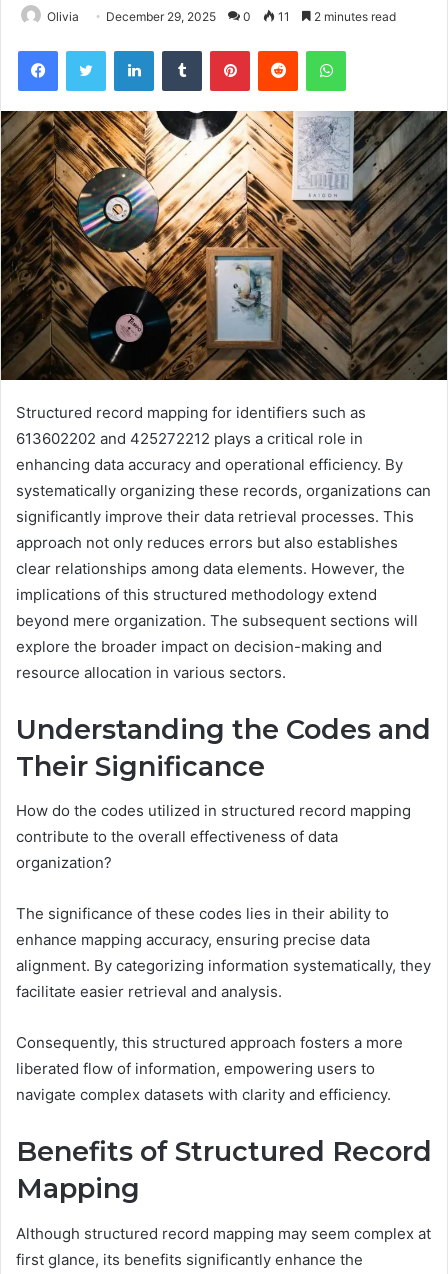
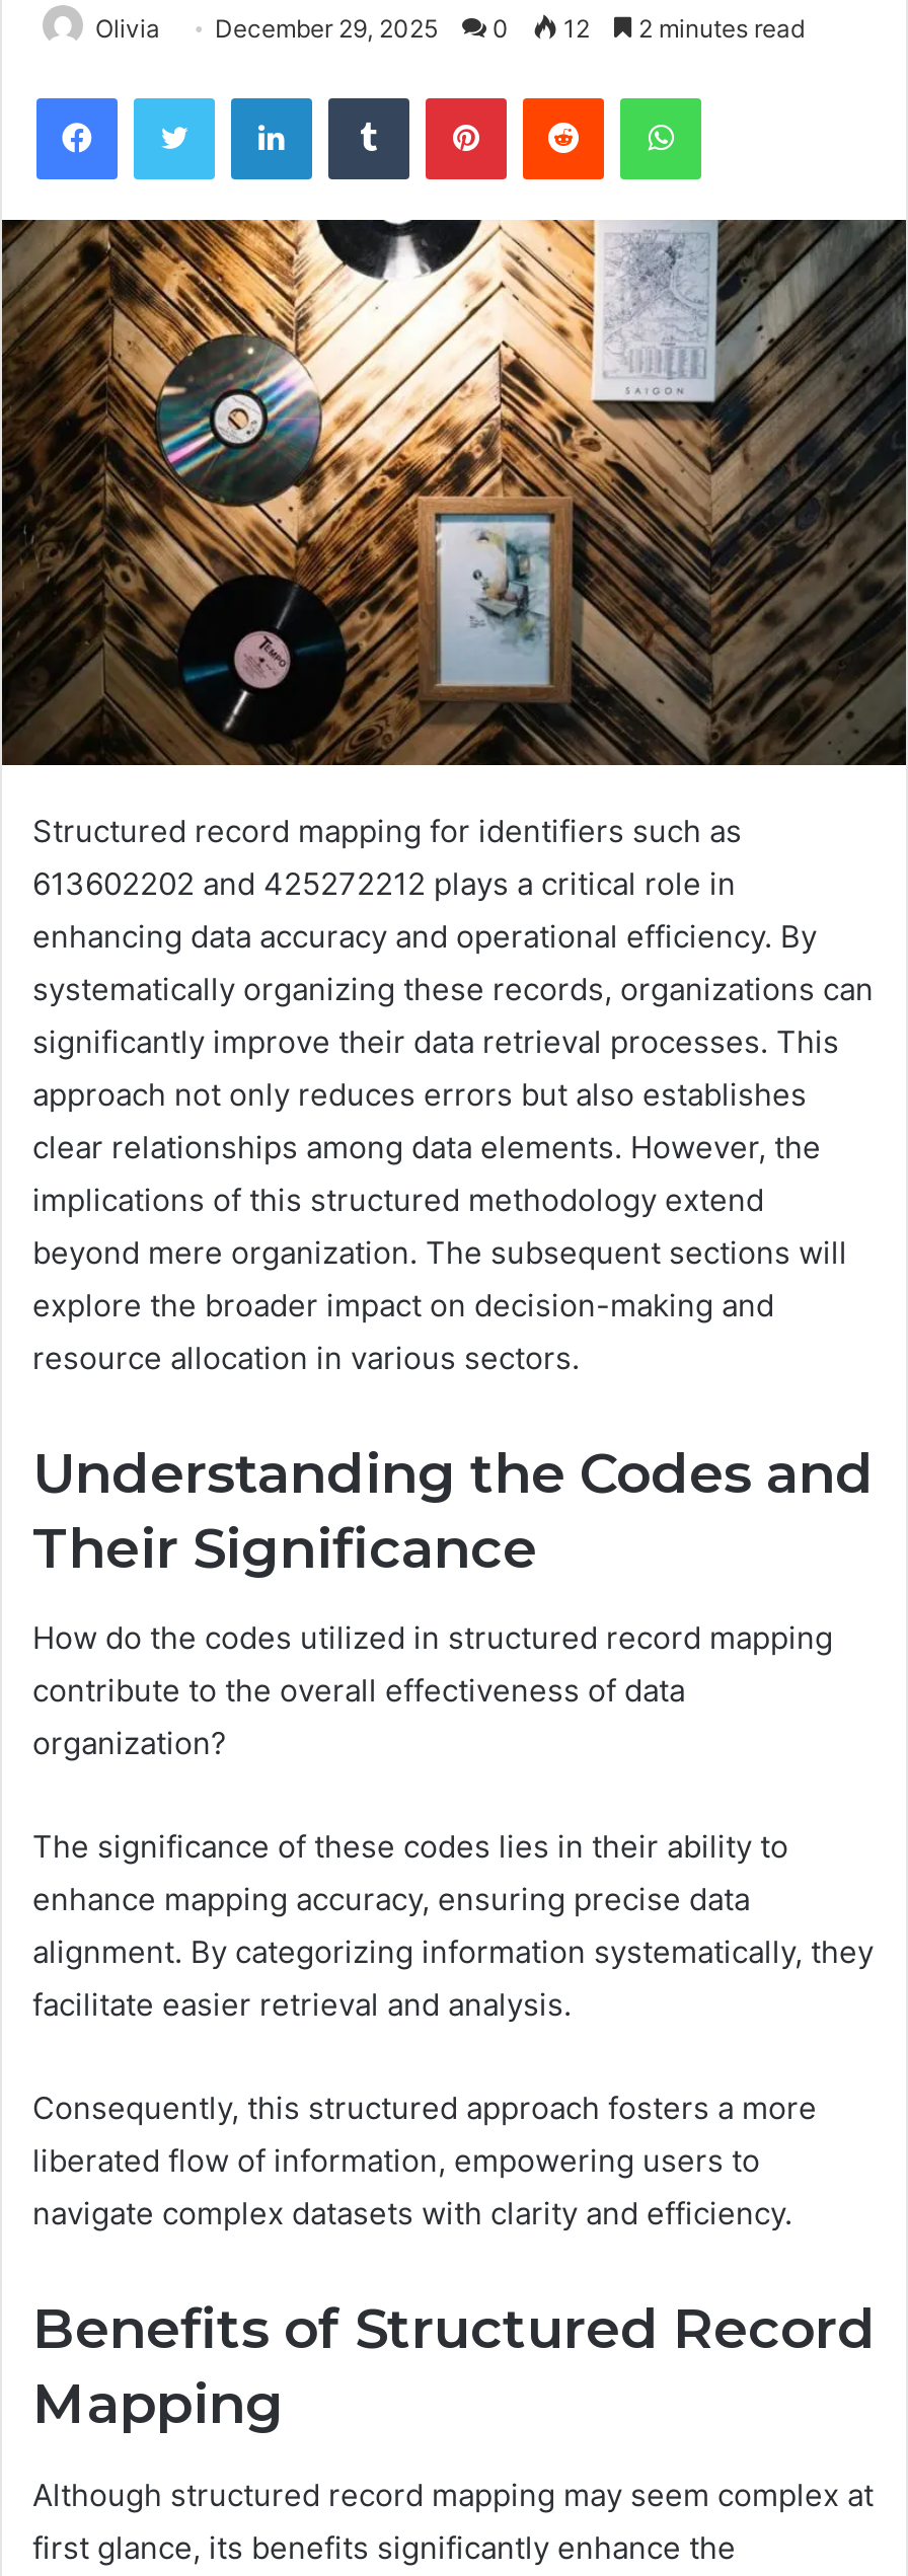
[47,9,396,24] Olivia December 29, 2025 0 11 2 minutes read -> [95,13,805,43] Olivia December 29, 2025 0 12 2 minutes read

